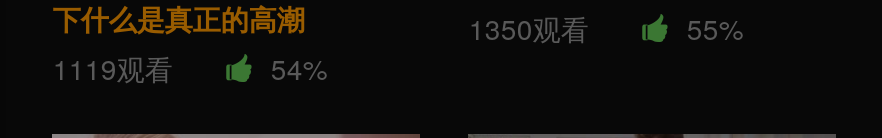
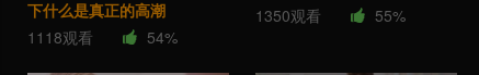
[53,49,173,89] 1119观看 -> [28,27,93,48] 1118观看

